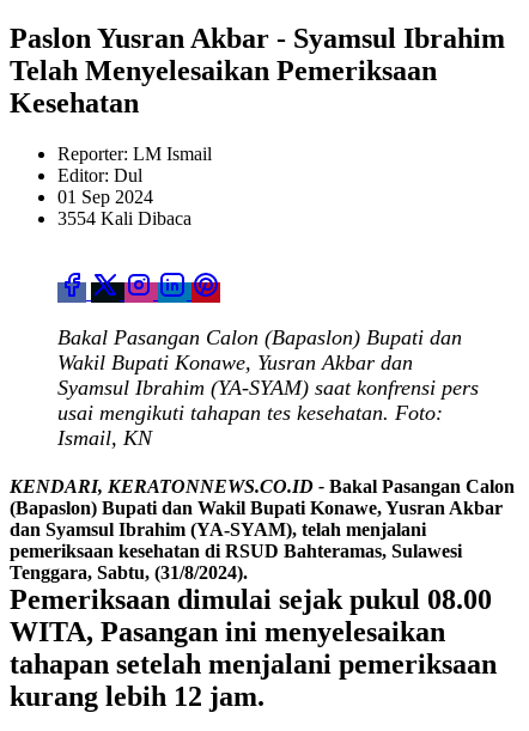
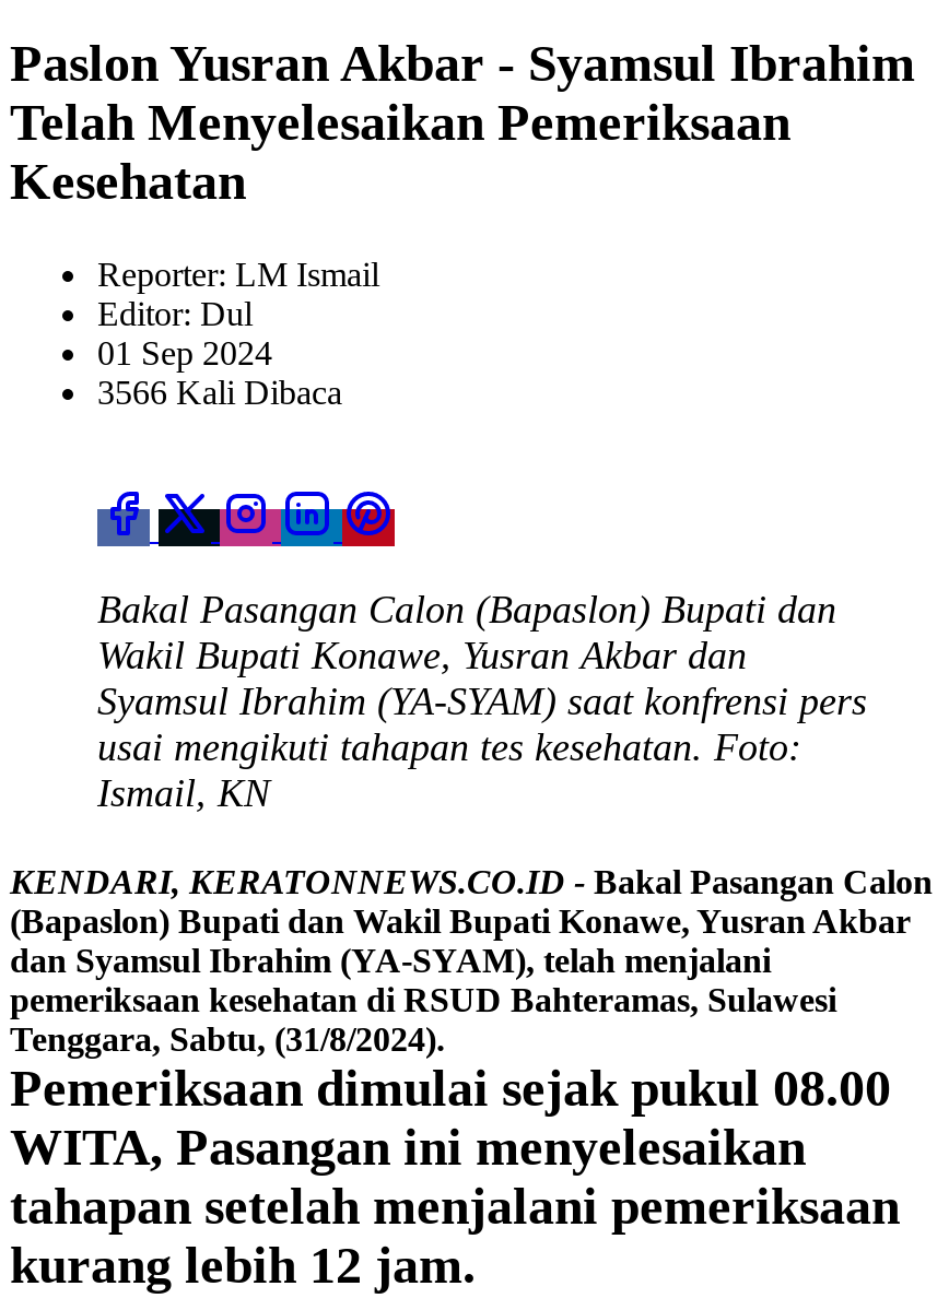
[57,208,191,228] 3554 Kali Dibaca -> [97,373,342,410] 3566 Kali Dibaca

